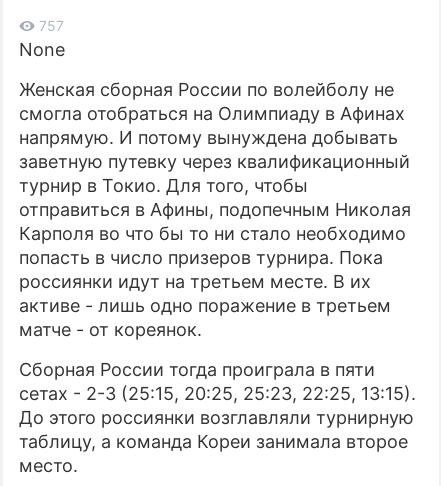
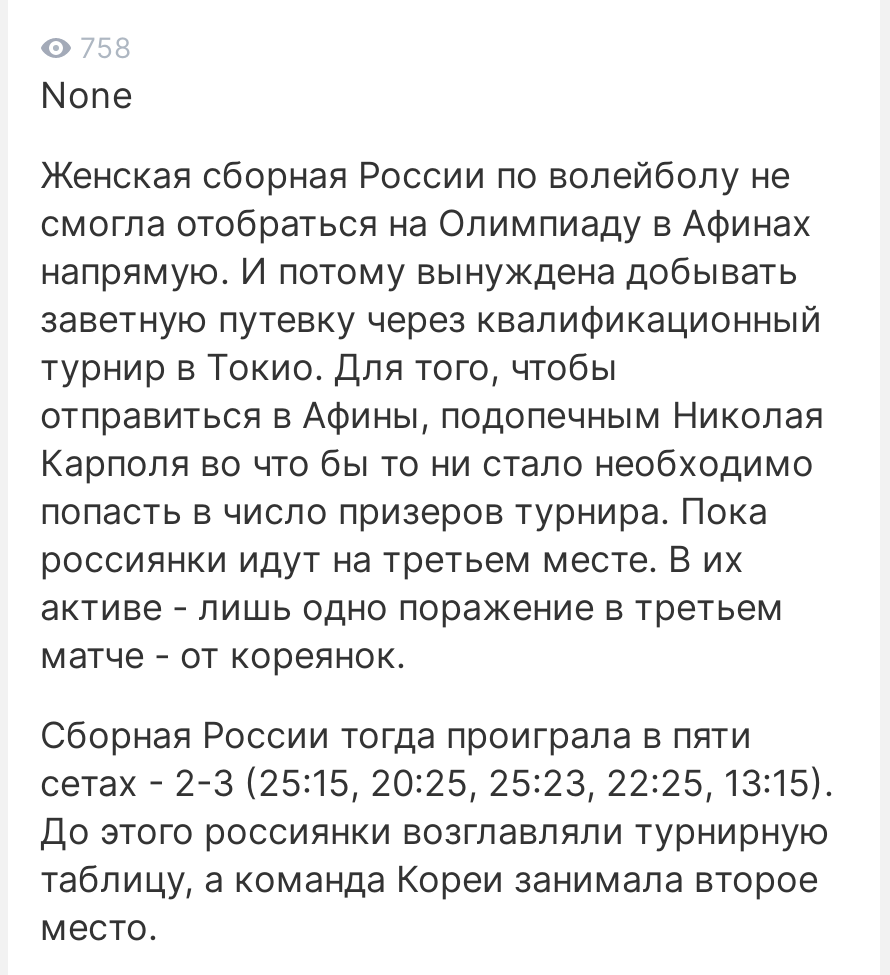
[39,17,64,34] 757 -> [80,30,132,64] 758

